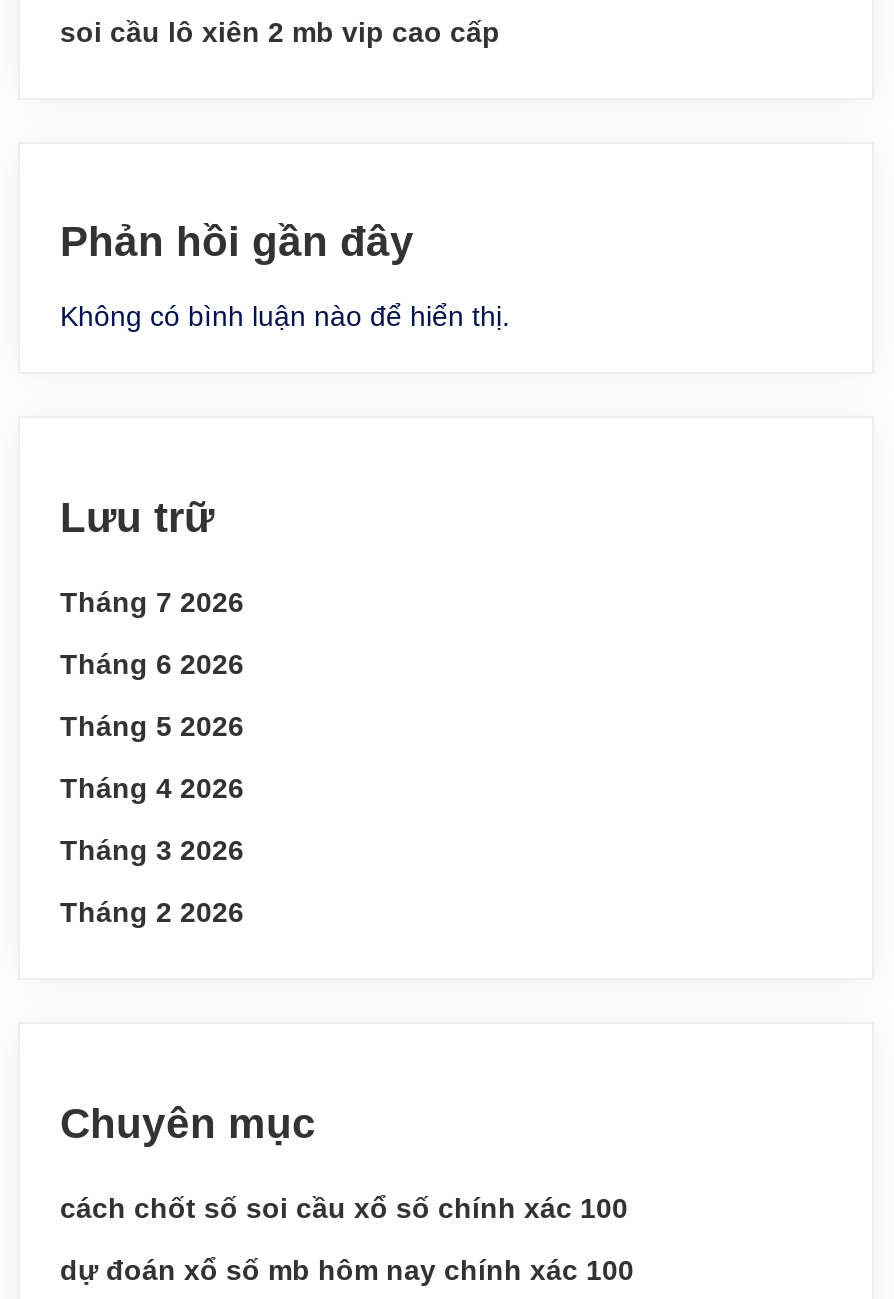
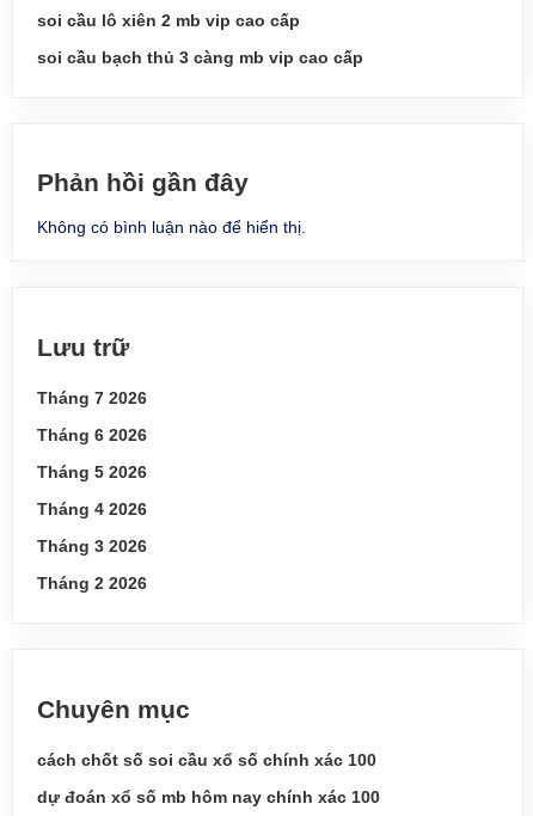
none -> [37,47,363,66] soi cầu bạch thủ 3 càng mb vip cao cấp

